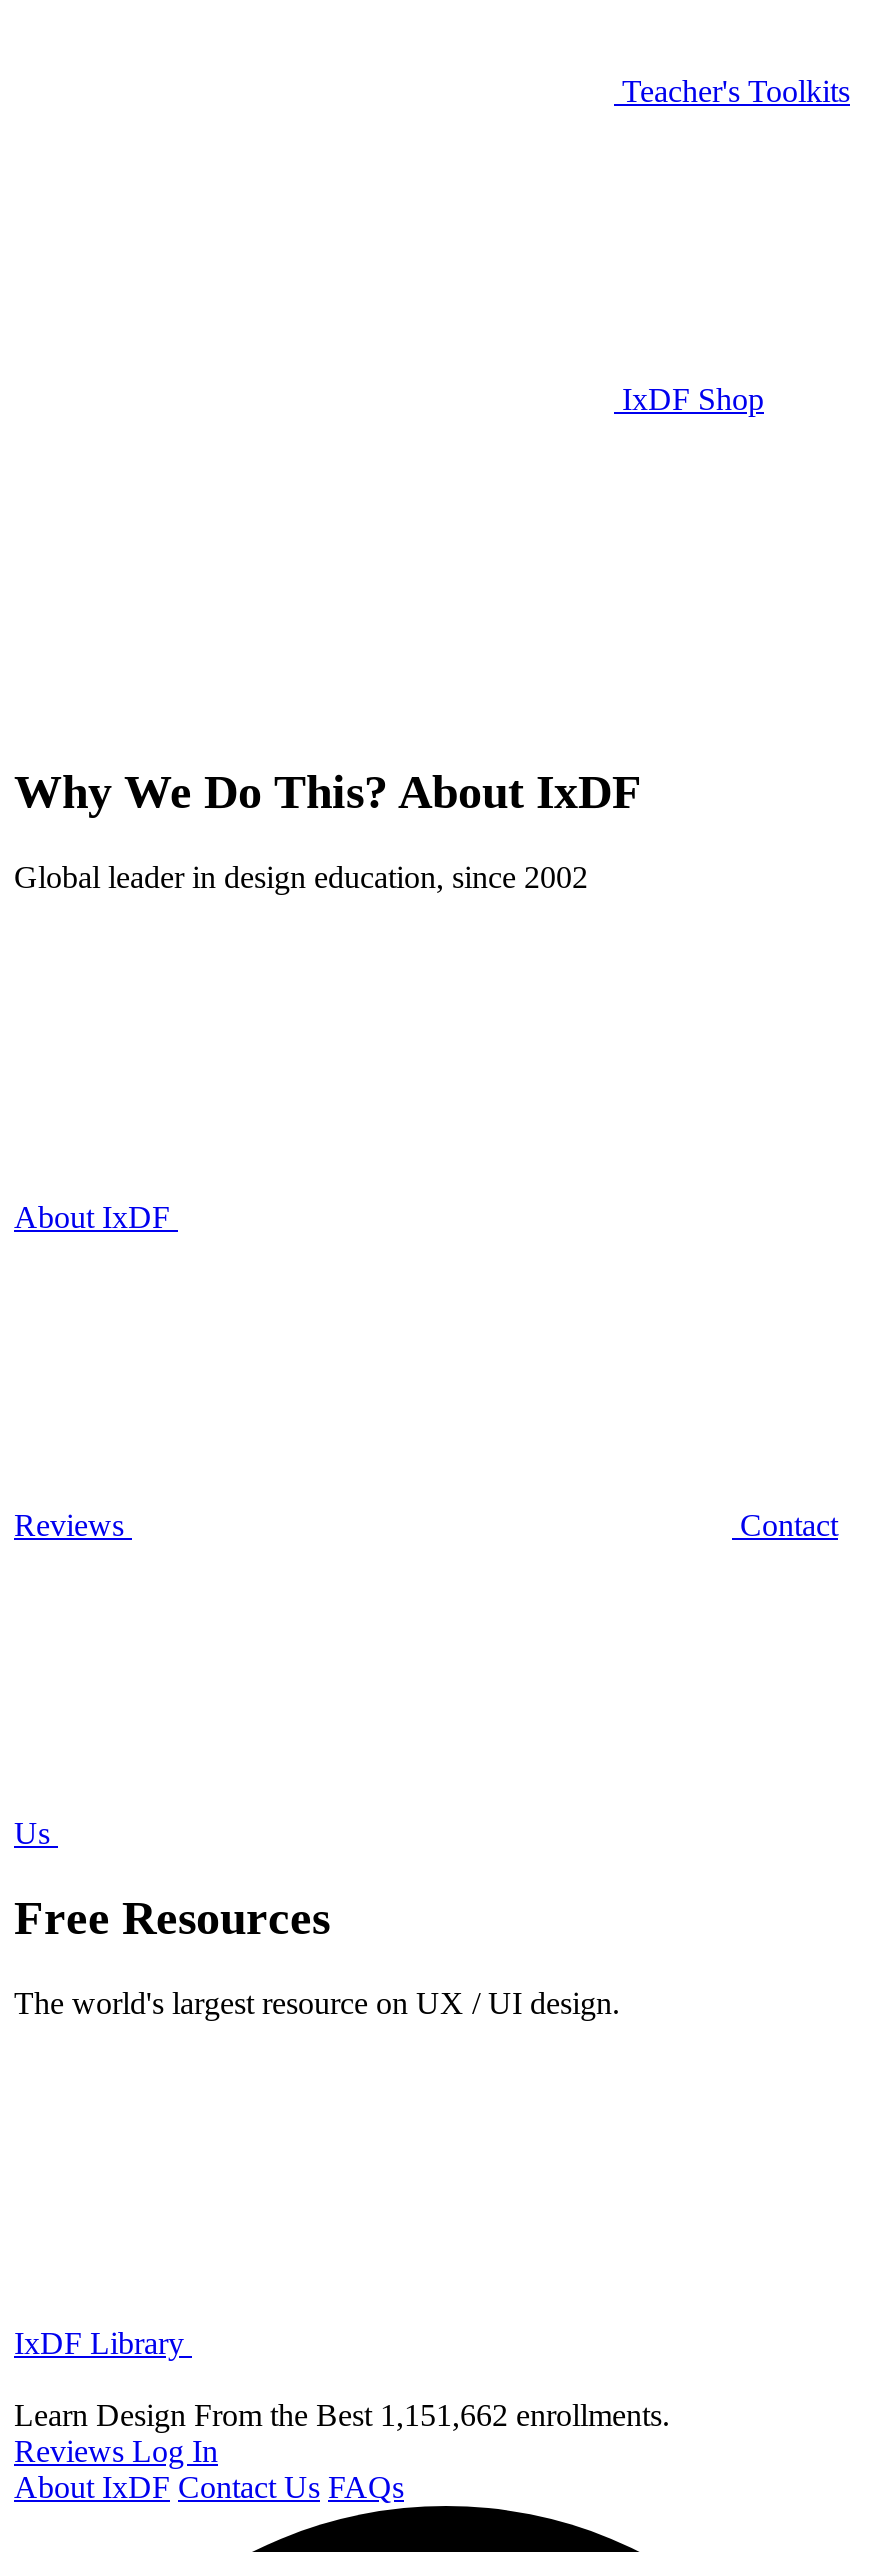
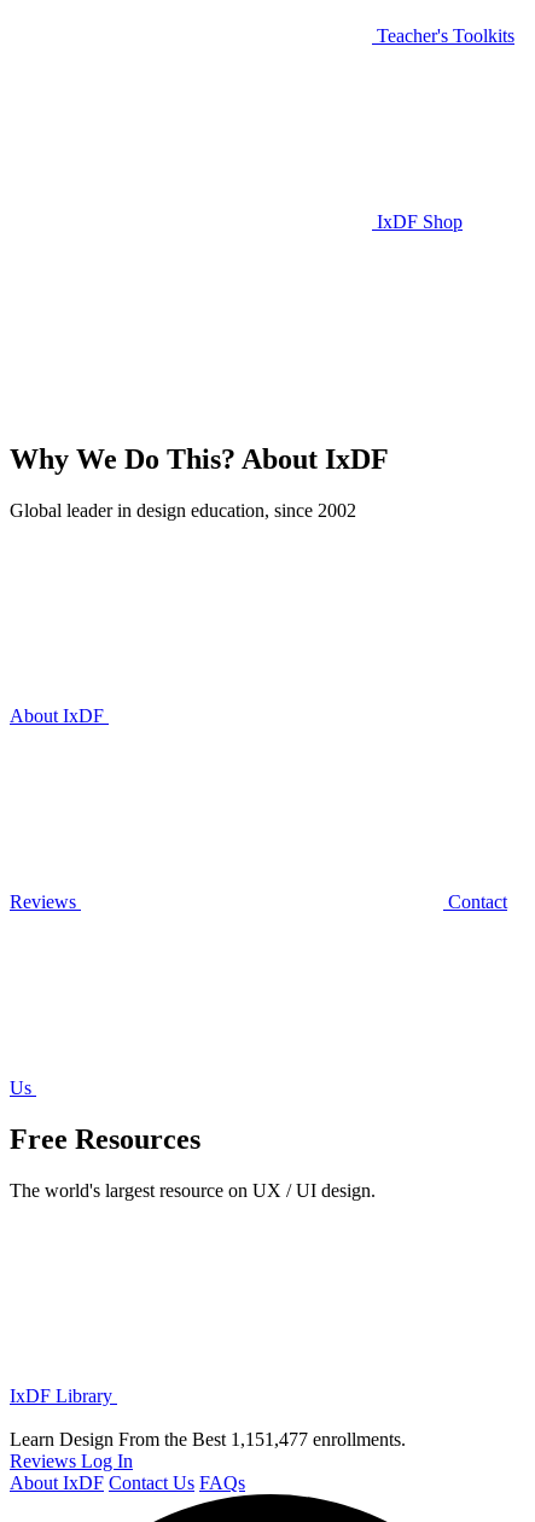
[14,2397,670,2431] Learn Design From the Best 1,151,662 enrollments. -> [10,1429,406,1449] Learn Design From the Best 1,151,477 enrollments.

